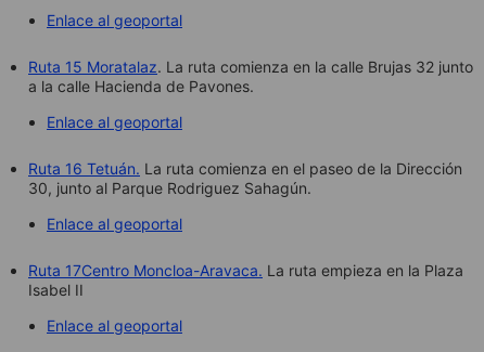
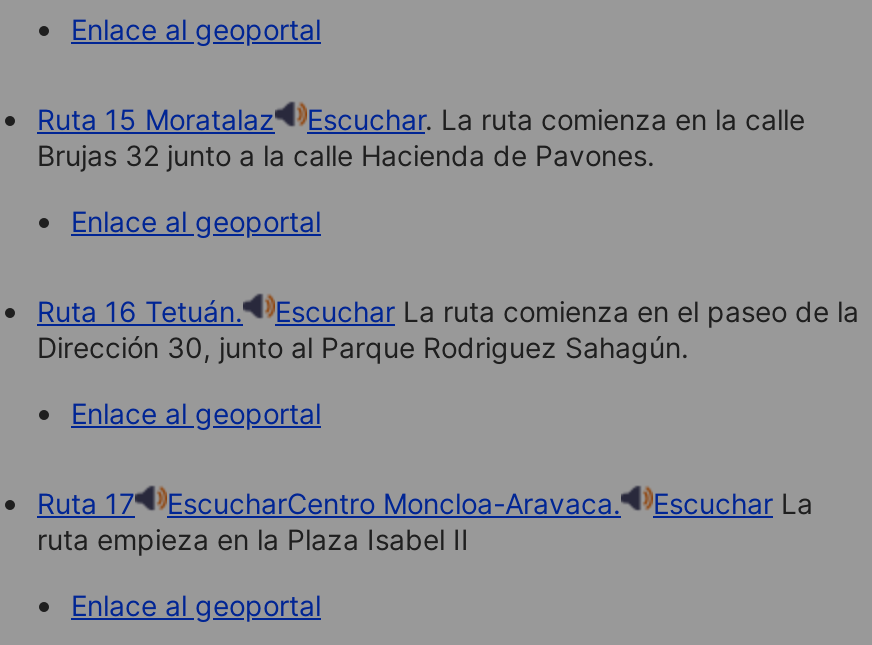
[28,57,473,95] Ruta 15 Moratalaz. La ruta comienza en la calle Brujas 32 junto | a la calle Hacienda de Pavones. -> [37,102,805,172] Ruta 15 Moratalaz | Escuchar. La ruta comienza en la calle | Brujas 32 junto a la calle Hacienda de Pavones.
[28,159,462,197] Ruta 16 Tetuán. La ruta comienza en el paseo de la Dirección | 30, junto al Parque Rodriguez Sahagún. -> [37,294,859,364] Ruta 16 Tetuán. | Escuchar La ruta comienza en el paseo de la | Dirección 30, junto al Parque Rodriguez Sahagún.
[28,261,463,299] Ruta 17Centro Moncloa-Aravaca. La ruta empieza en la Plaza | Isabel II -> [37,486,813,556] Ruta 17 | EscucharCentro Moncloa-Aravaca. | Escuchar La | ruta empieza en la Plaza Isabel II

